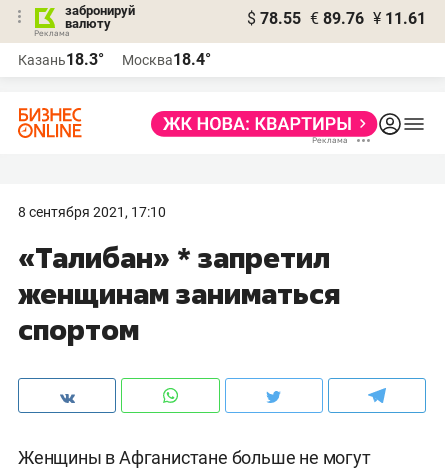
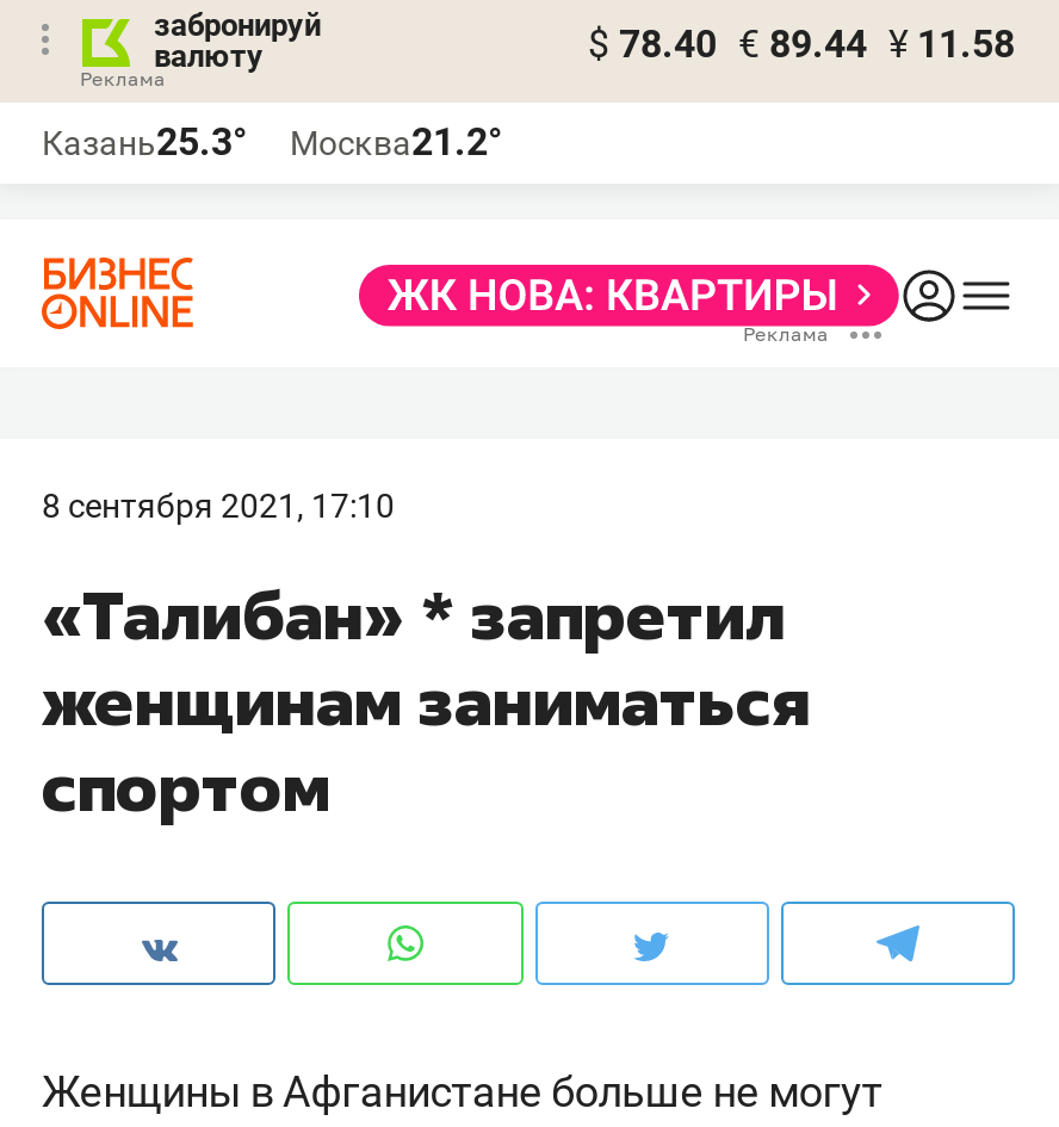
[247,9,426,28] $ 78.55 € 89.76 ¥ 11.61 -> [588,21,1015,67] $ 78.40 € 89.44 ¥ 11.58
[18,50,104,69] Казань18.3° -> [42,119,247,165] Казань25.3°
[122,50,211,69] Москва18.4° -> [290,119,502,165] Москва21.2°

